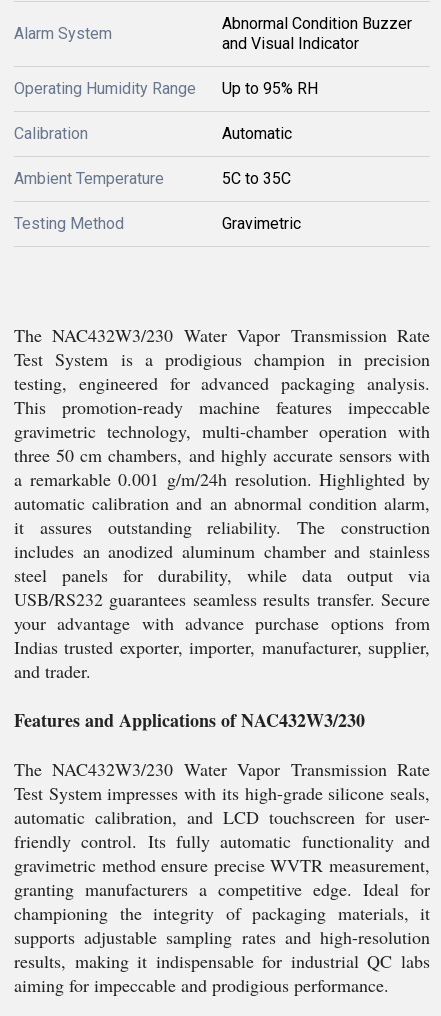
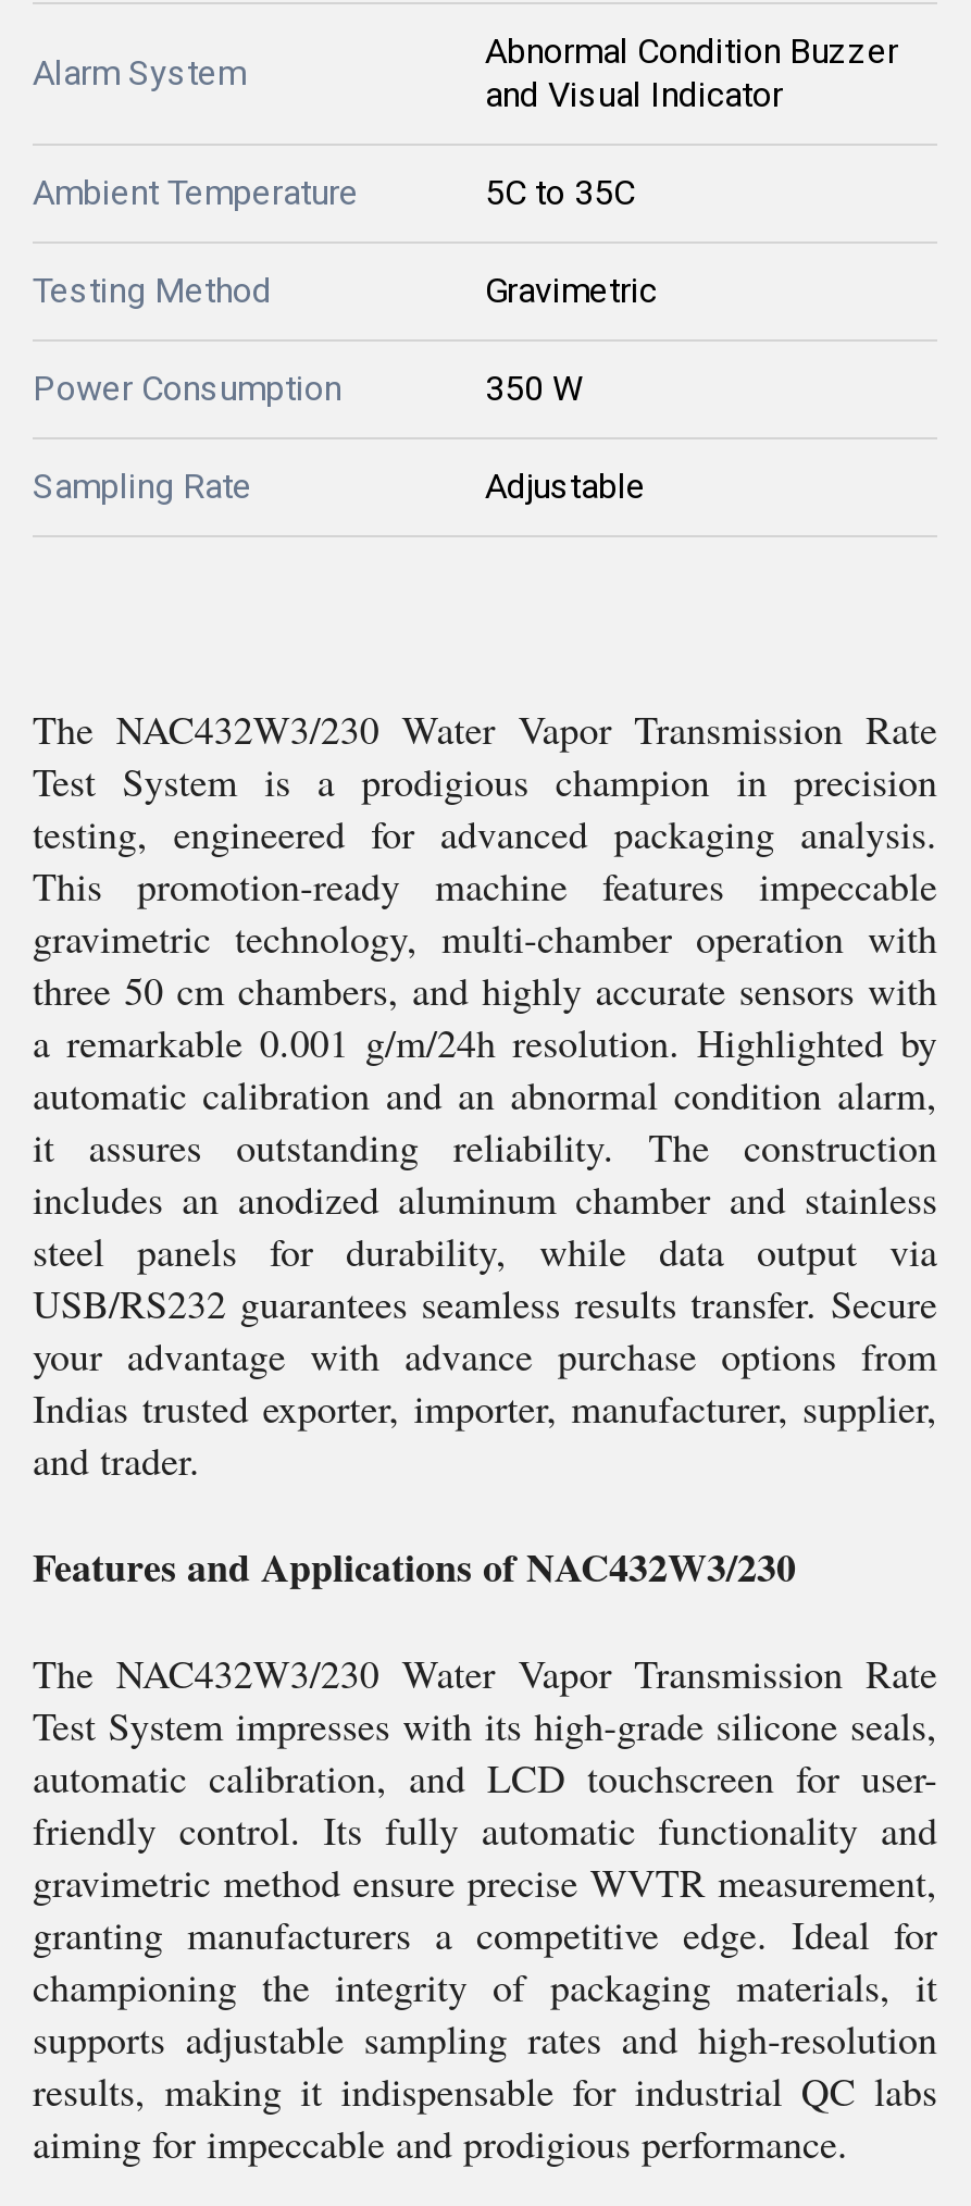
[14,79,318,143] Operating Humidity Range | Up to 95% RH | Calibration | Automatic -> none
moved [14,169,301,233] -> [33,172,657,311]: Ambient Temperature | 5C to 35C | Testing Method | Gravimetric
none -> [33,368,646,507] Power Consumption | 350 W | Sampling Rate | Adjustable

